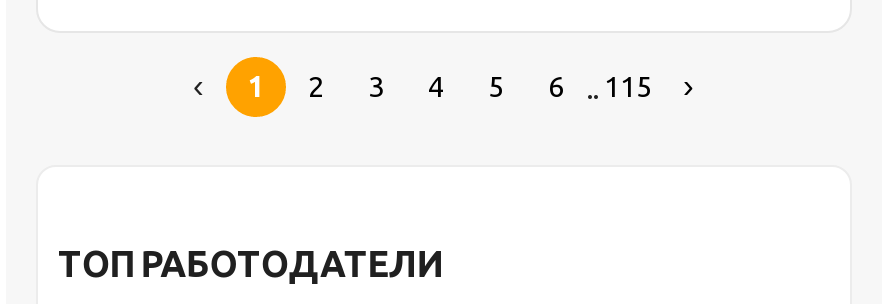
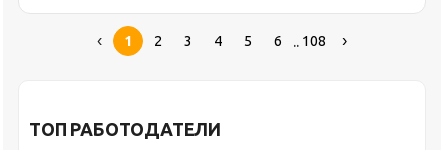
[248,69,652,105] 1 2 3 4 5 6 .. 115 -> [124,32,326,50] 1 2 3 4 5 6 .. 108

